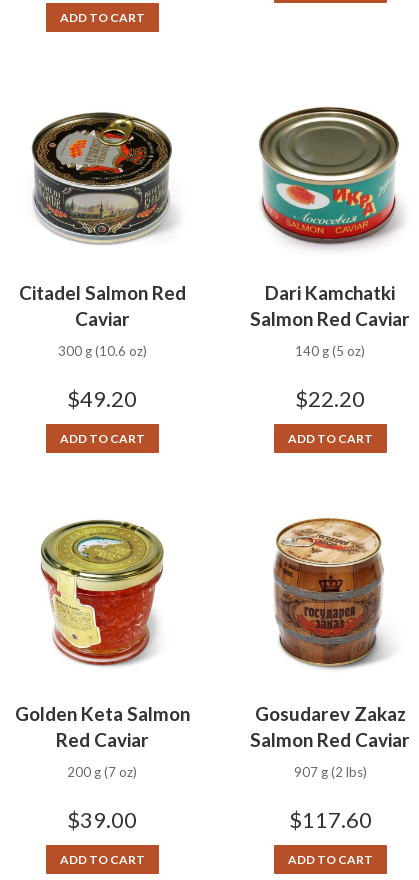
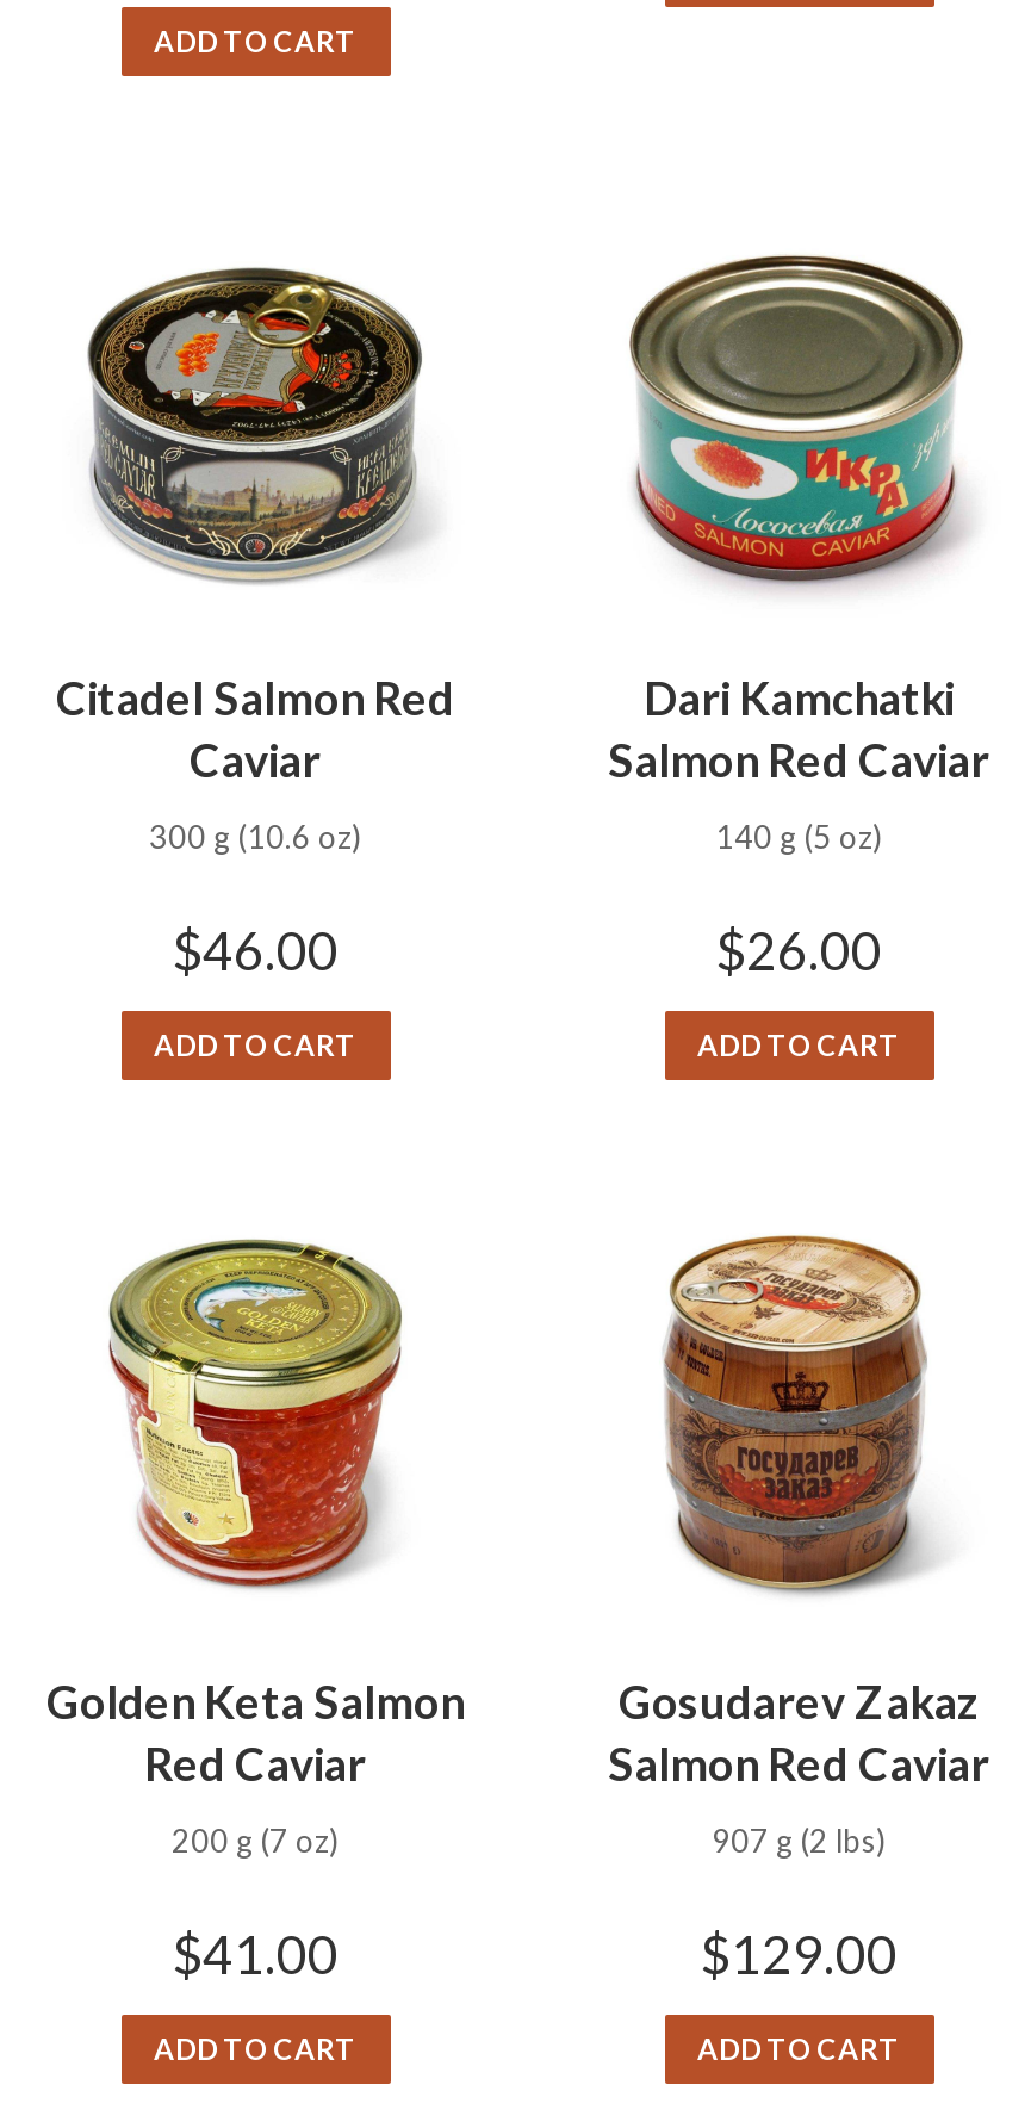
[67,385,137,412] $49.20 -> [172,918,339,982] $46.00
[295,385,365,412] $22.20 -> [715,918,882,982] $26.00
[67,806,137,833] $39.00 -> [172,1922,339,1986] $41.00
[288,806,371,833] $117.60 -> [700,1922,898,1986] $129.00

